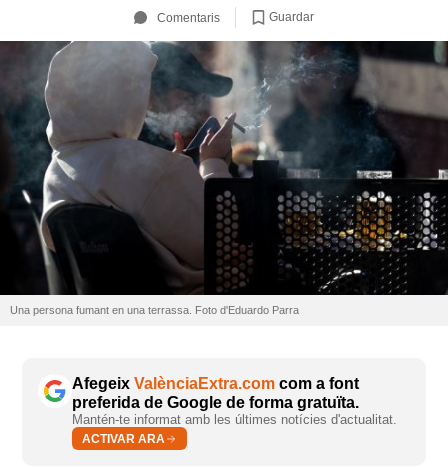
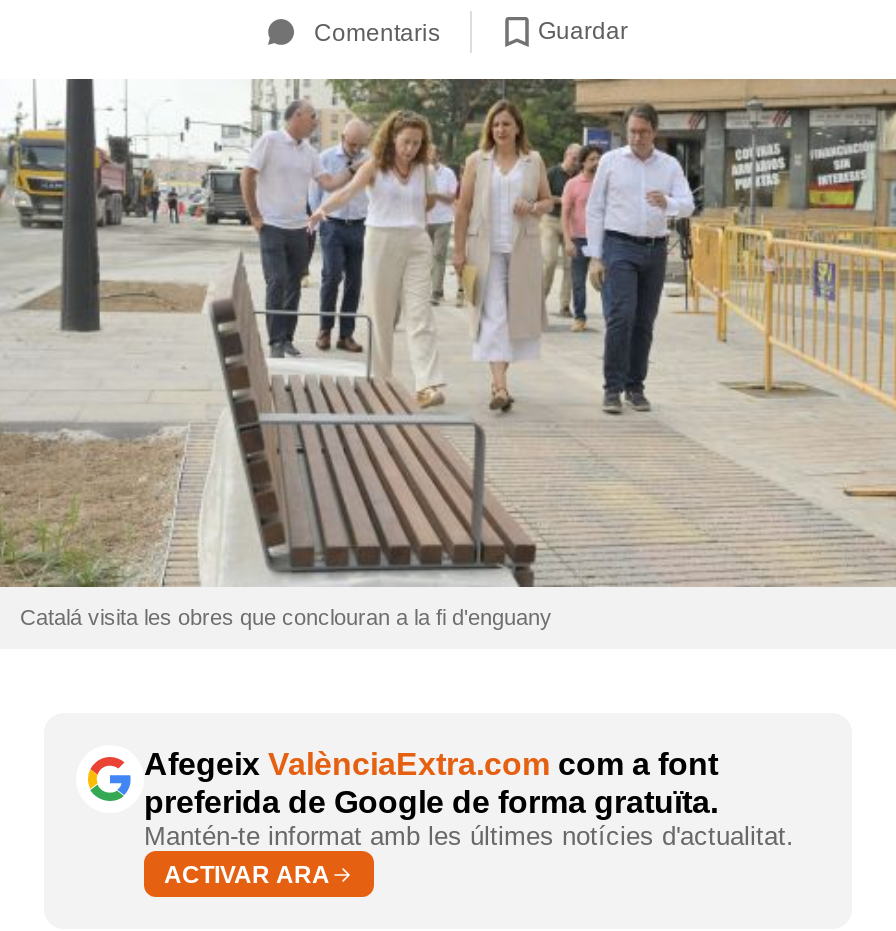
[3,40,445,316] [image] | Una persona fumant en una terrassa. Foto d'Eduardo Parra -> [6,77,890,629] [image] | Catalá visita les obres que conclouran a la fi d'enguany

